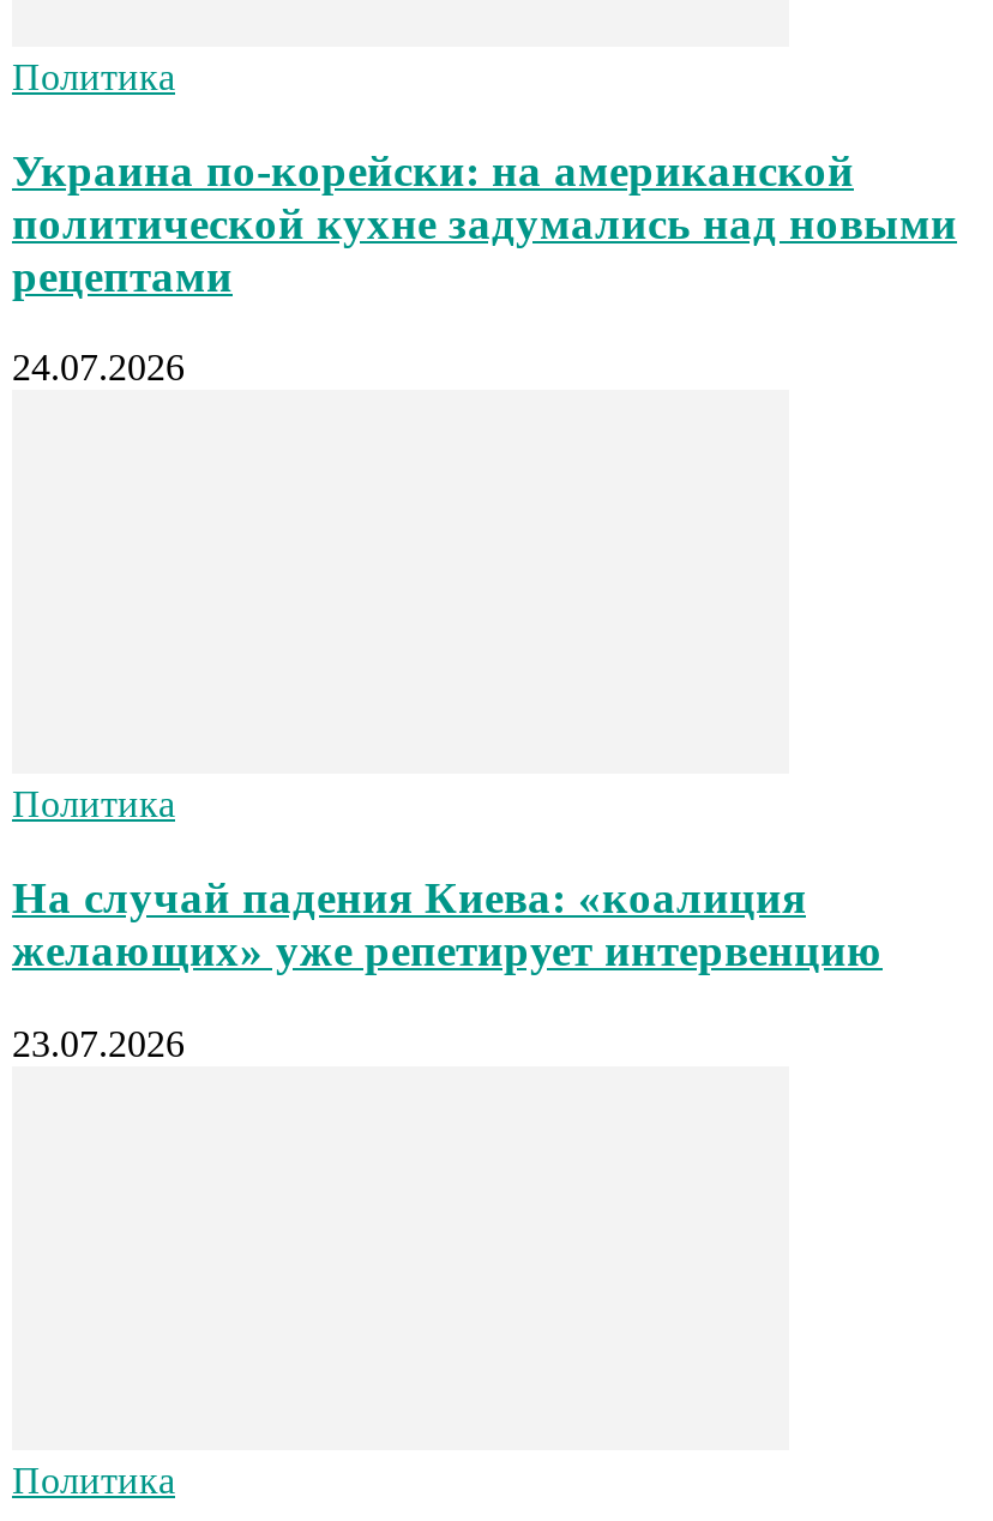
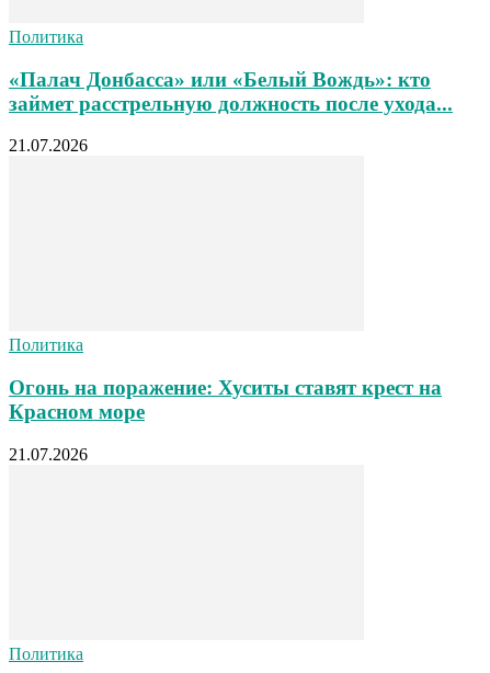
[12,144,957,300] Украина по-корейски: на американской | политической кухне задумались над новыми | рецептами -> [9,68,453,115] «Палач Донбасса» или «Белый Вождь»: кто | займет расстрельную должность после ухода...
[12,347,185,388] 24.07.2026 -> [9,136,88,155] 21.07.2026
[12,872,883,975] На случай падения Киева: «коалиция | желающих» уже репетирует интервенцию -> [9,376,442,423] Огонь на поражение: Хуситы ставят крест на | Красном море
[12,1023,185,1064] 23.07.2026 -> [9,445,88,463] 21.07.2026

